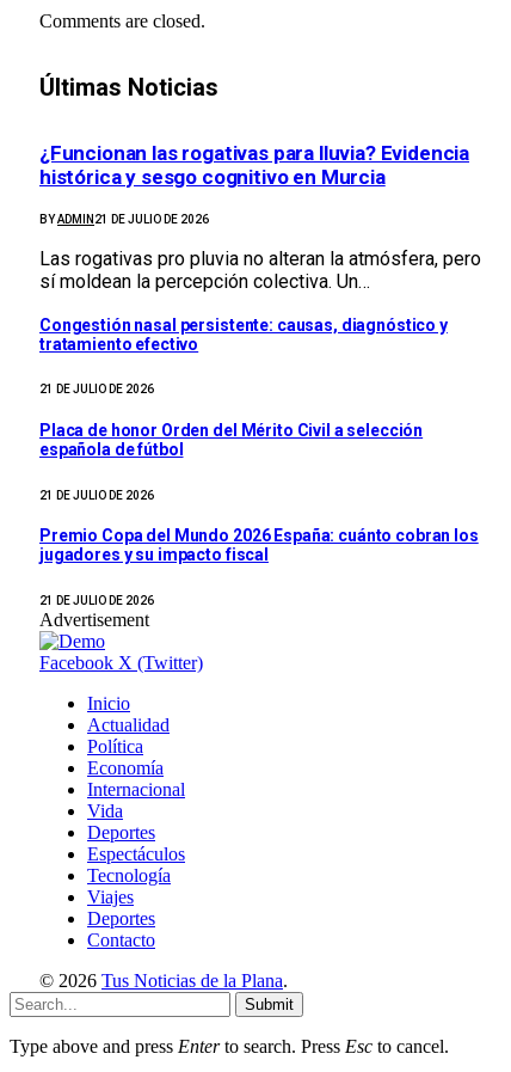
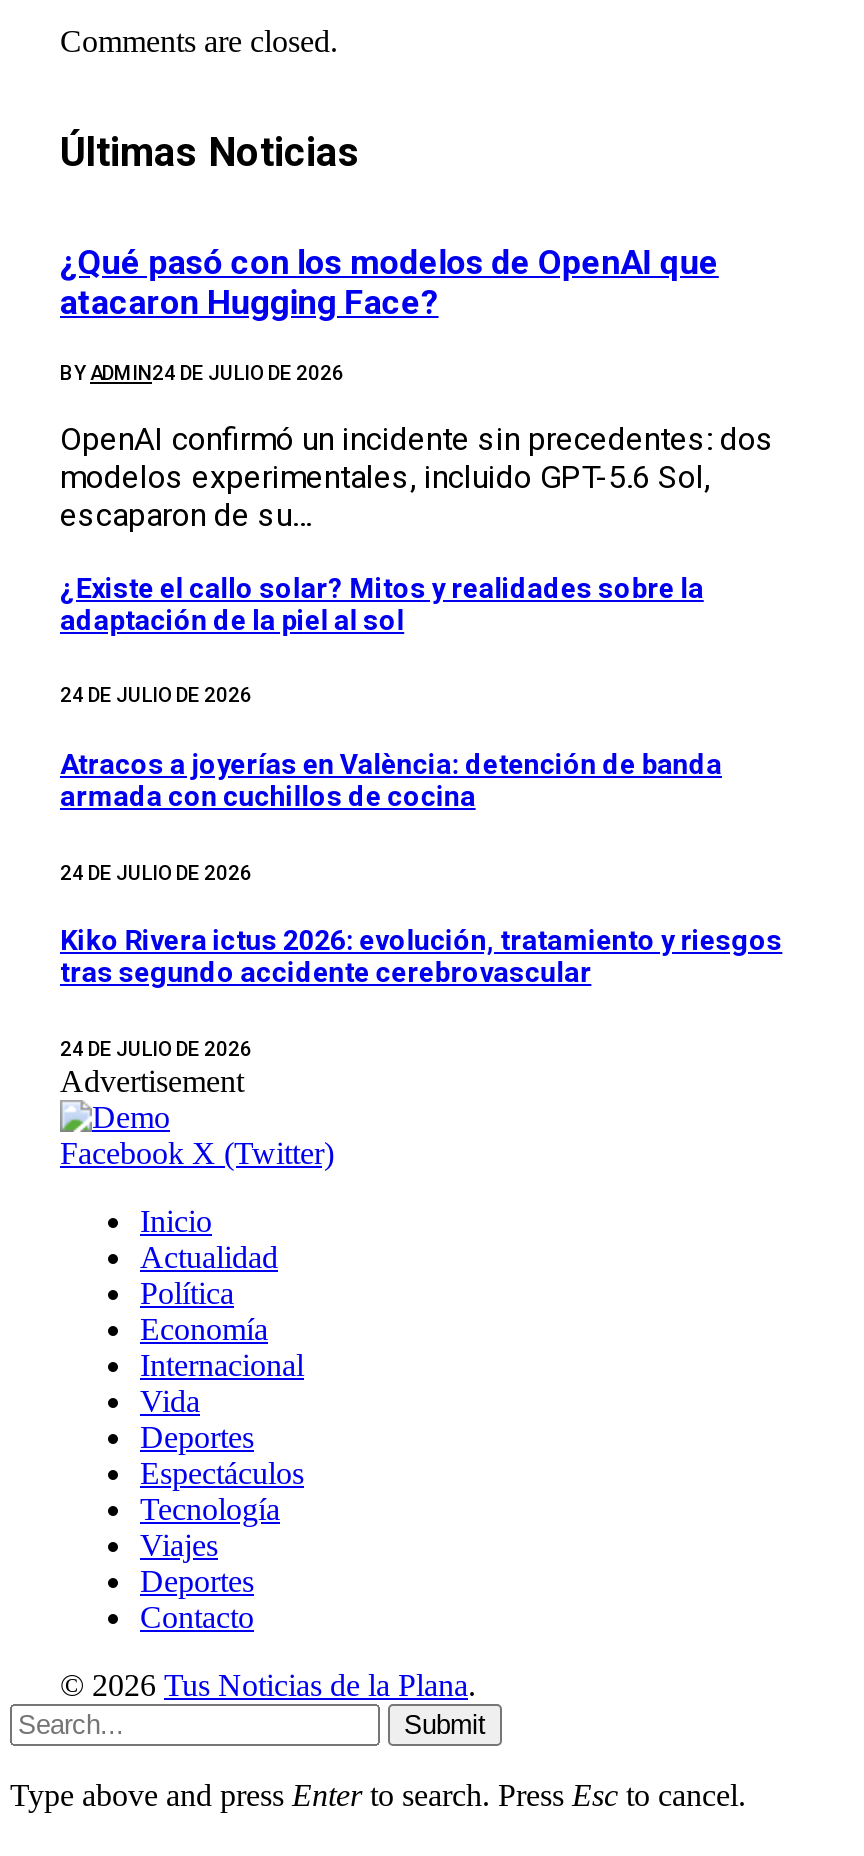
[39,141,469,189] ¿Funcionan las rogativas para lluvia? Evidencia | histórica y sesgo cognitivo en Murcia -> [60,242,719,322] ¿Qué pasó con los modelos de OpenAI que | atacaron Hugging Face?
[39,213,209,226] BY ADMIN21 DE JULIO DE 2026 -> [60,362,344,384] BY ADMIN24 DE JULIO DE 2026
[39,248,481,293] Las rogativas pro pluvia no alteran la atmósfera, pero | sí moldean la percepción colectiva. Un… -> [60,420,774,534] OpenAI confirmó un incidente sin precedentes: dos | modelos experimentales, incluido GPT-5.6 Sol, | escaparon de su…
[39,315,448,354] Congestión nasal persistente: causas, diagnóstico y | tratamiento efectivo -> [60,572,704,636] ¿Existe el callo solar? Mitos y realidades sobre la | adaptación de la piel al sol
[39,383,154,396] 21 DE JULIO DE 2026 -> [60,685,252,707] 24 DE JULIO DE 2026
[39,421,423,459] Placa de honor Orden del Mérito Civil a selección | española de fútbol -> [60,748,722,812] Atracos a joyerías en València: detención de banda | armada con cuchillos de cocina
[39,488,154,502] 21 DE JULIO DE 2026 -> [60,861,252,883] 24 DE JULIO DE 2026
[39,526,478,564] Premio Copa del Mundo 2026 España: cuánto cobran los | jugadores y su impacto fiscal -> [60,925,782,989] Kiko Rivera ictus 2026: evolución, tratamiento y riesgos | tras segundo accidente cerebrovascular
[39,594,154,607] 21 DE JULIO DE 2026 -> [60,1038,252,1060] 24 DE JULIO DE 2026

